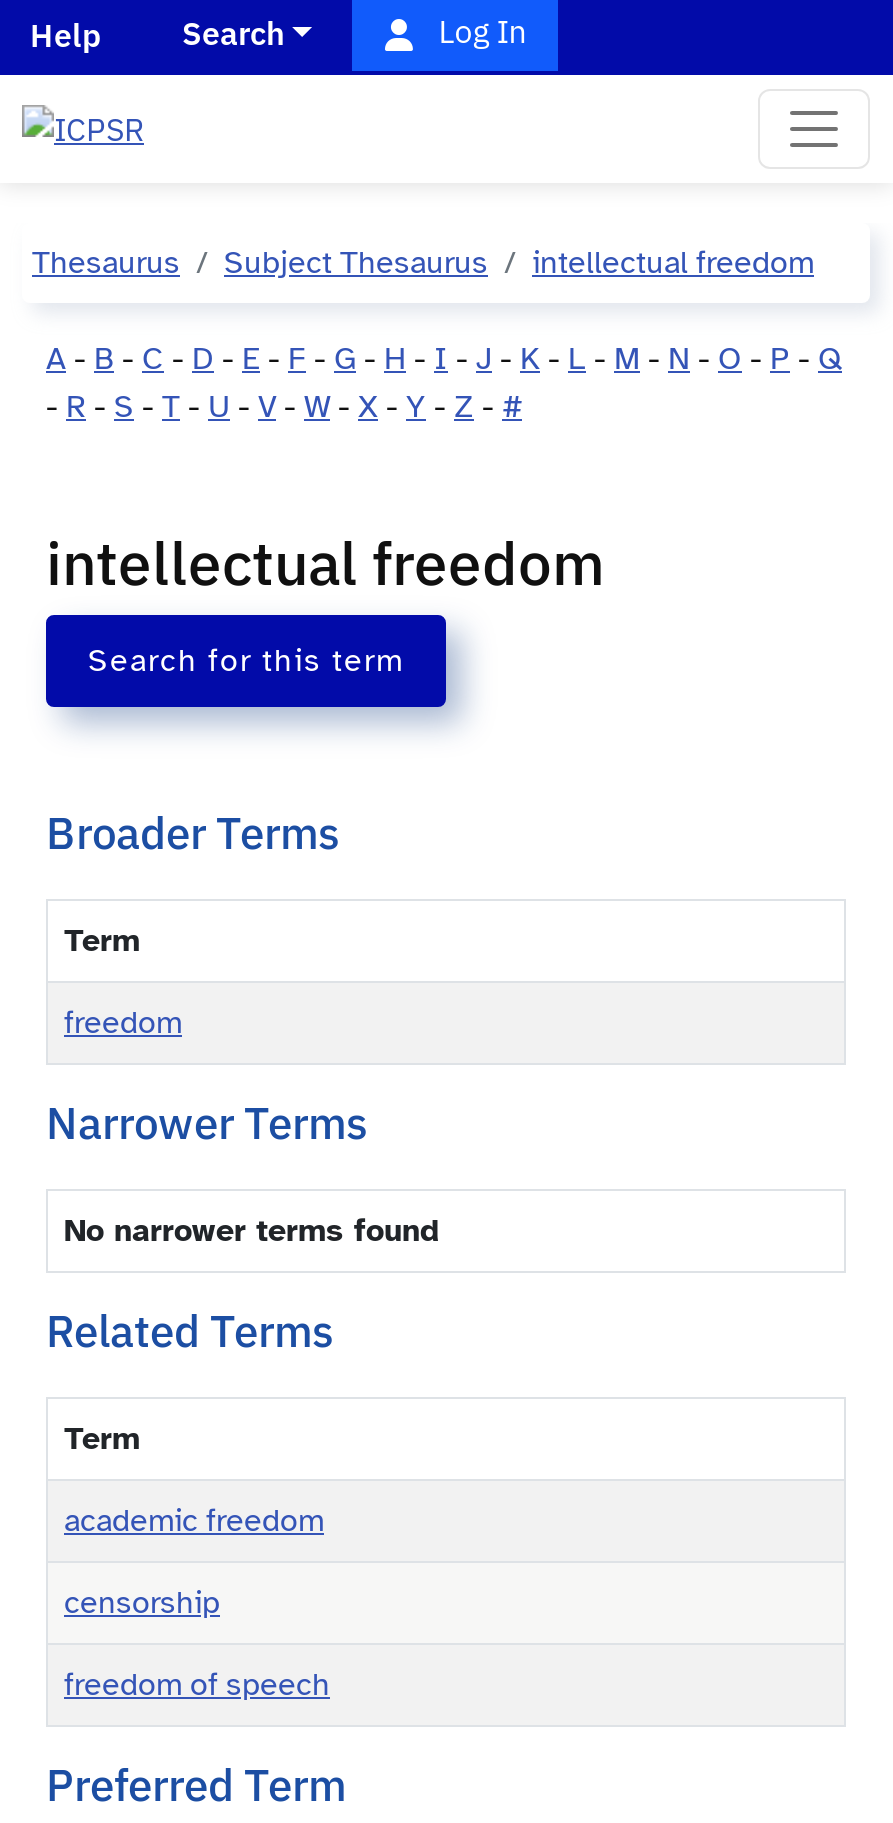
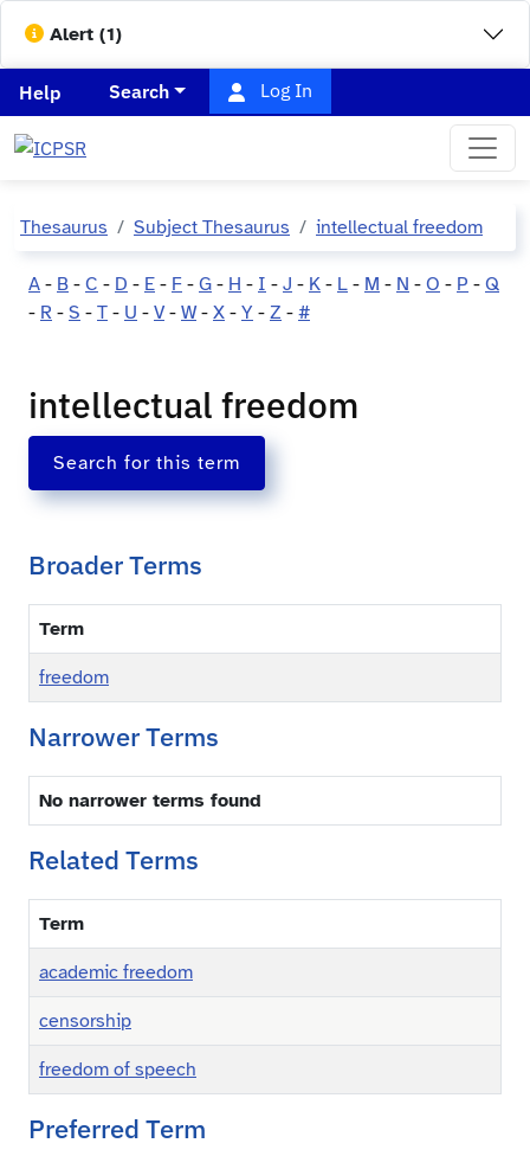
none -> [44,23,122,46] Alert (1)

